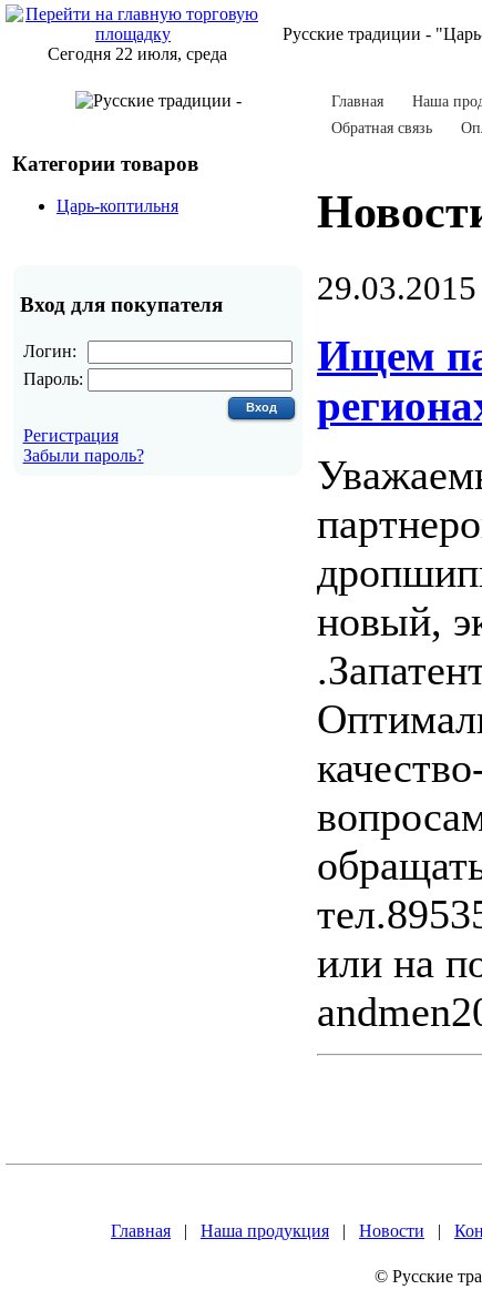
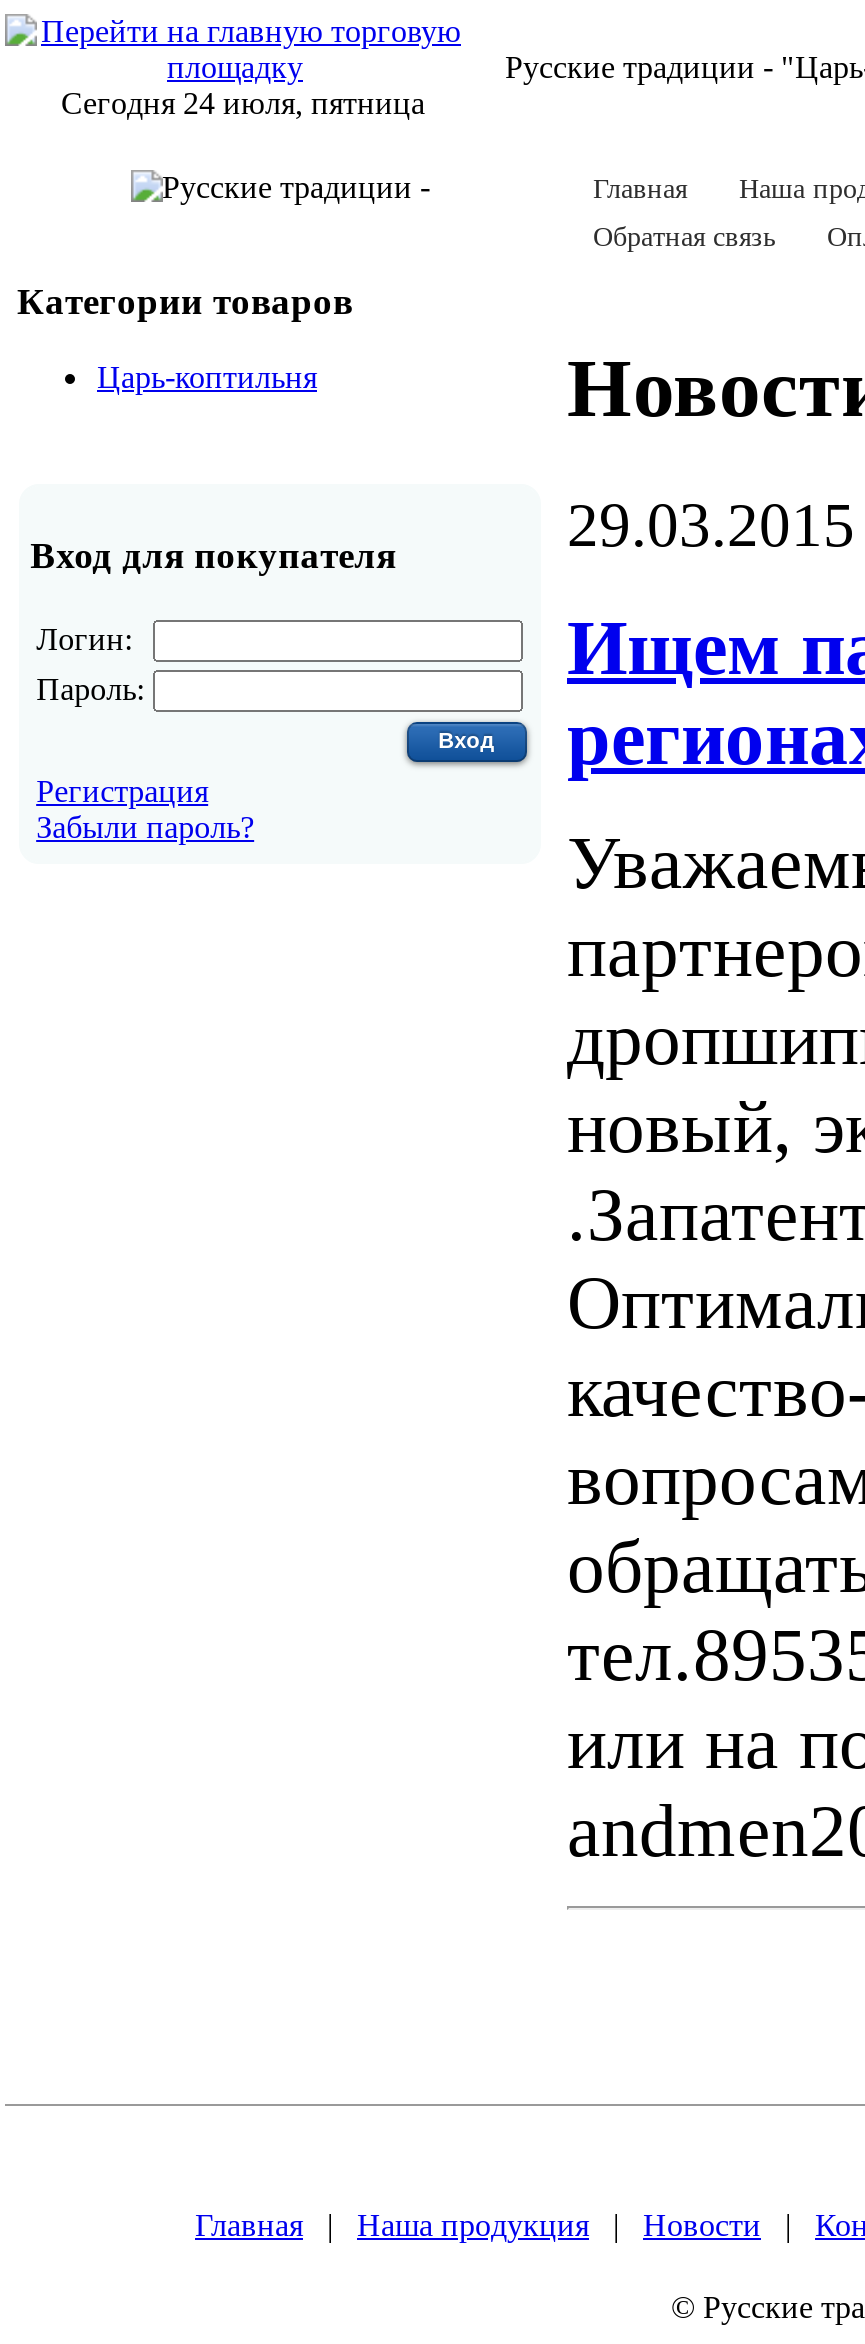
[39,44,227,63] Сегодня 22 июля, среда -> [45,86,425,120] Сегодня 24 июля, пятница

